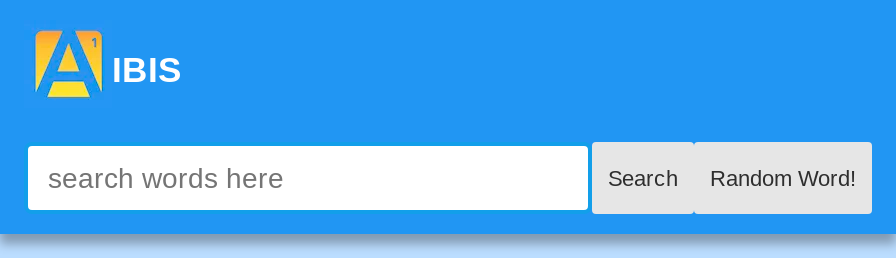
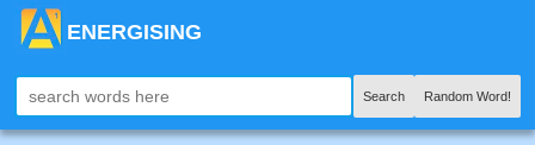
[112,50,182,90] IBIS -> [67,20,202,44] ENERGISING

